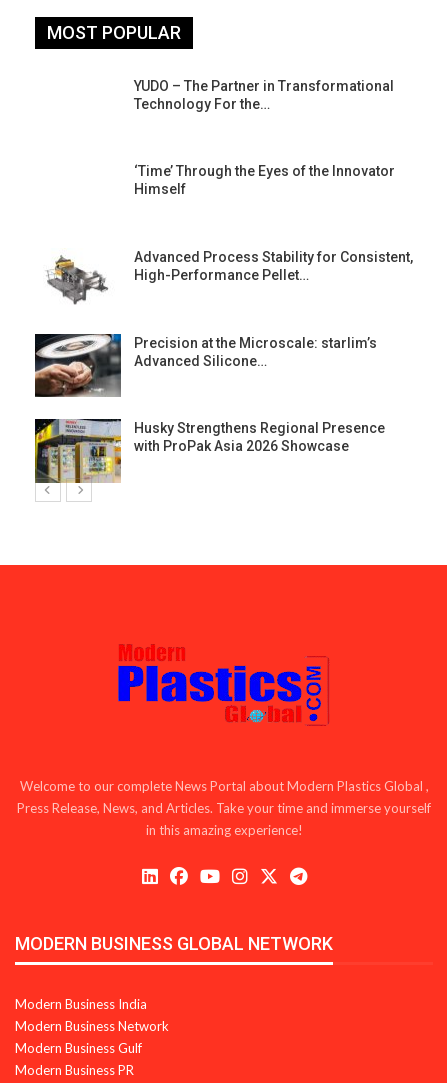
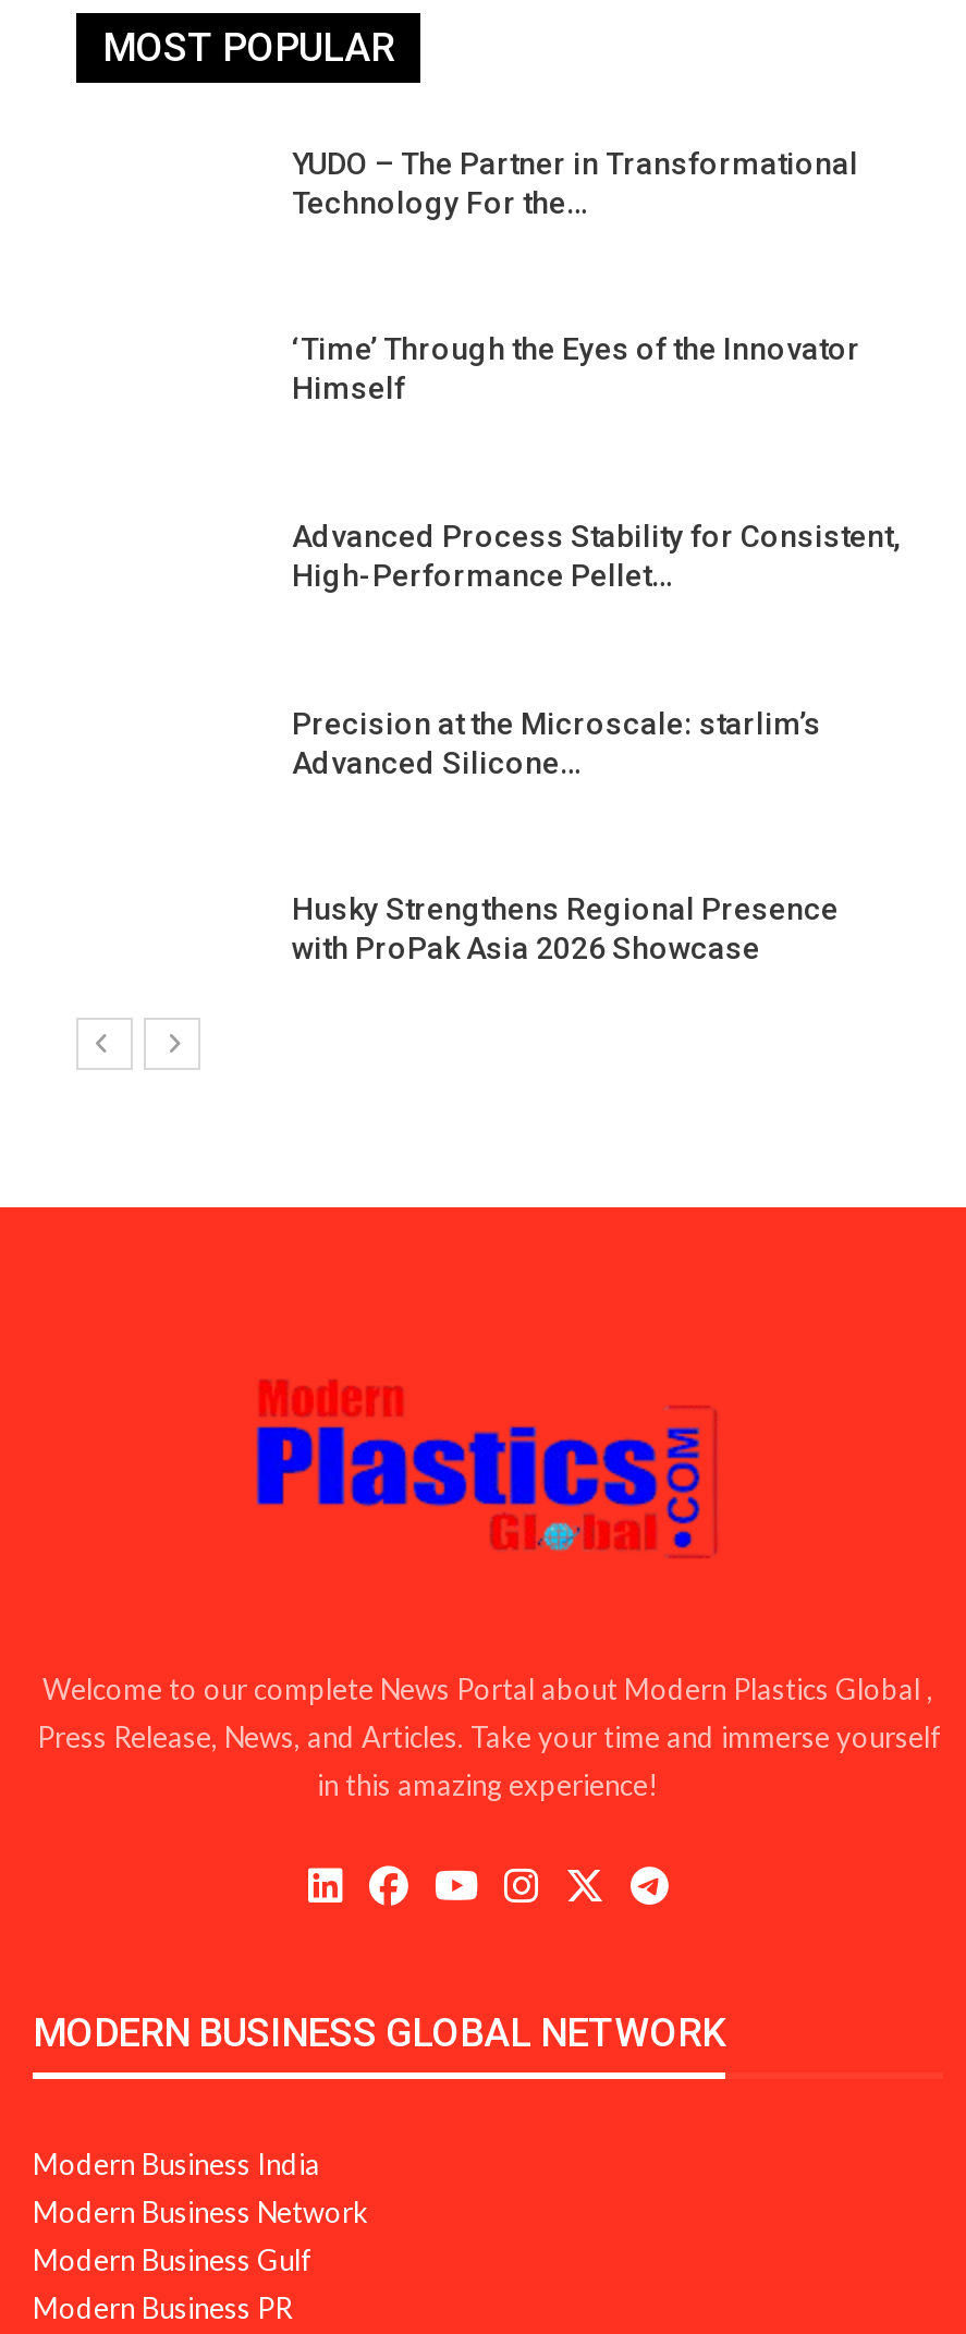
[47,255,109,305] [image] -> none
[34,333,122,398] [image] -> none
[34,418,122,484] [image] -> none

